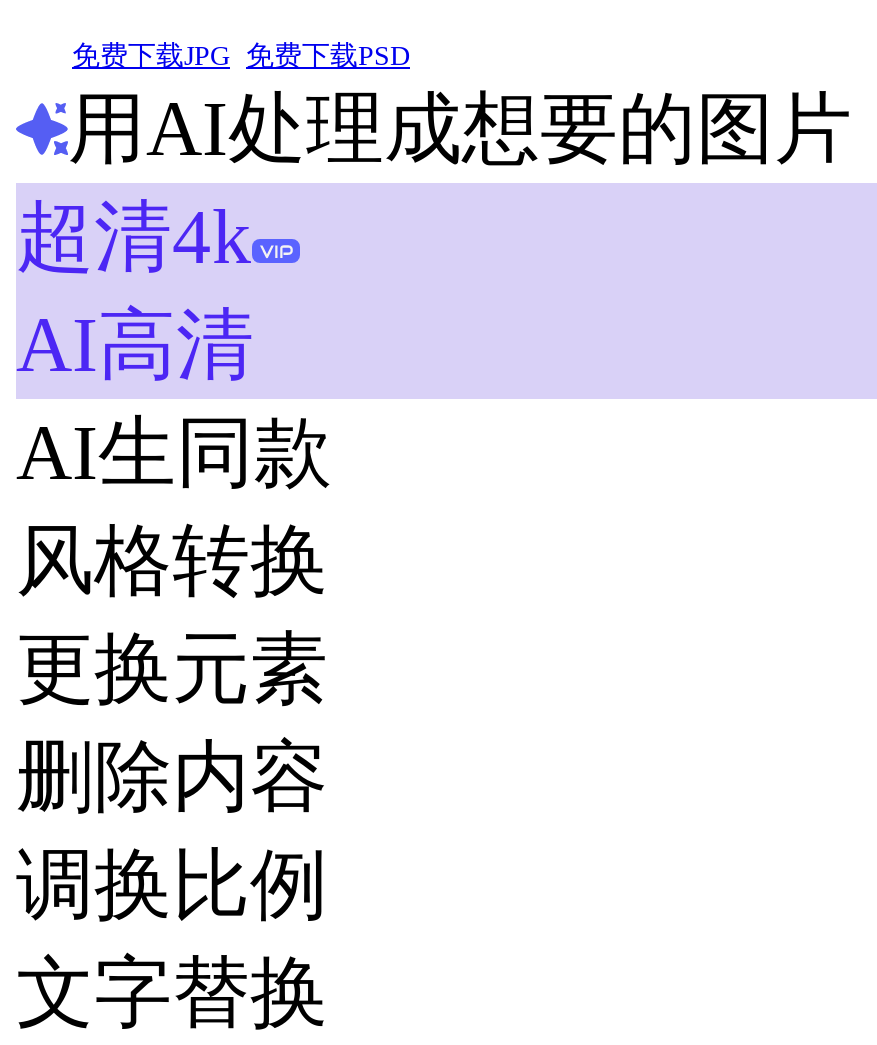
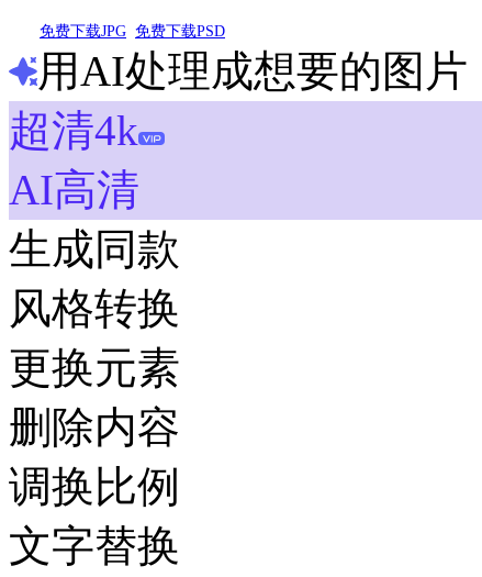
[16,410,332,496] AI生同款 -> [9,226,180,273] 生成同款

